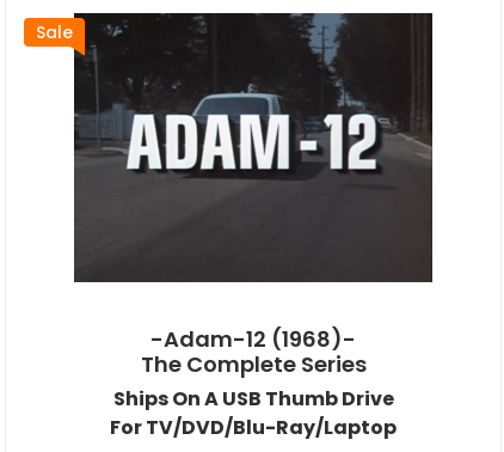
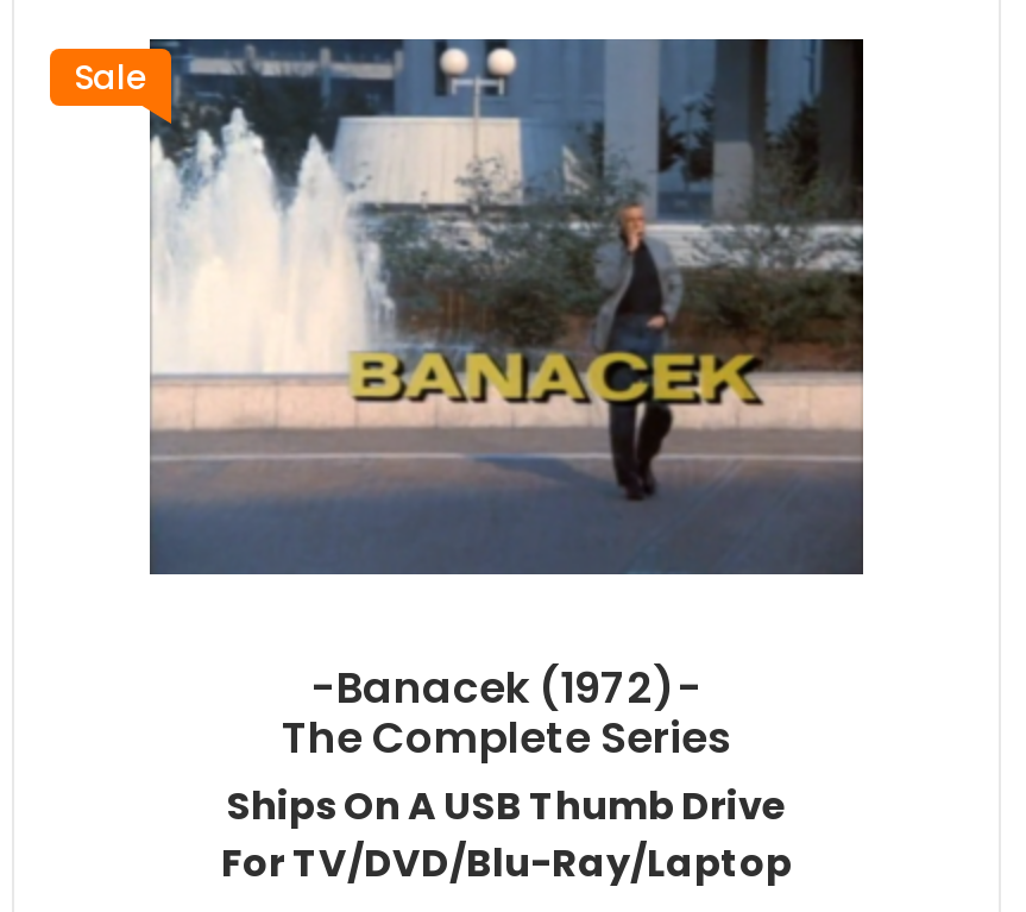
[73,12,434,353] [image] | -Adam-12 (1968)- -> [150,37,863,716] [image] | -Banacek (1972)-

